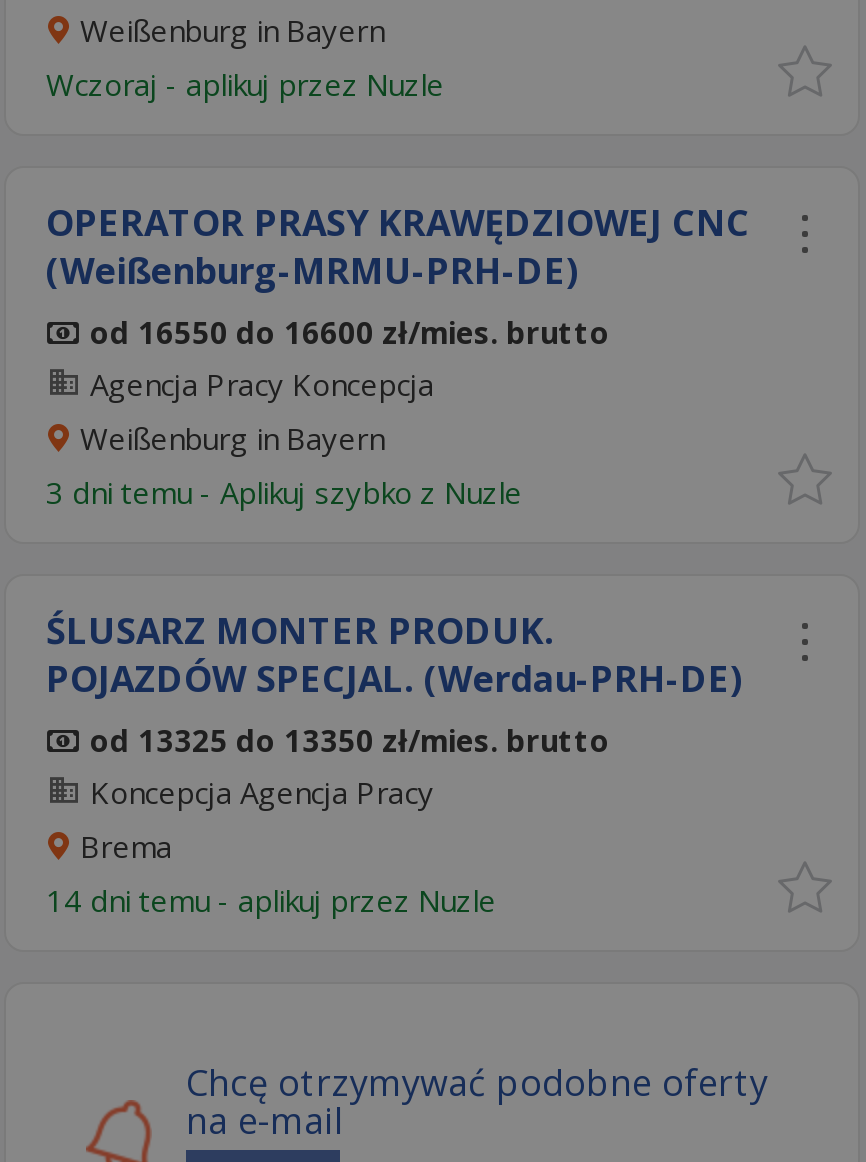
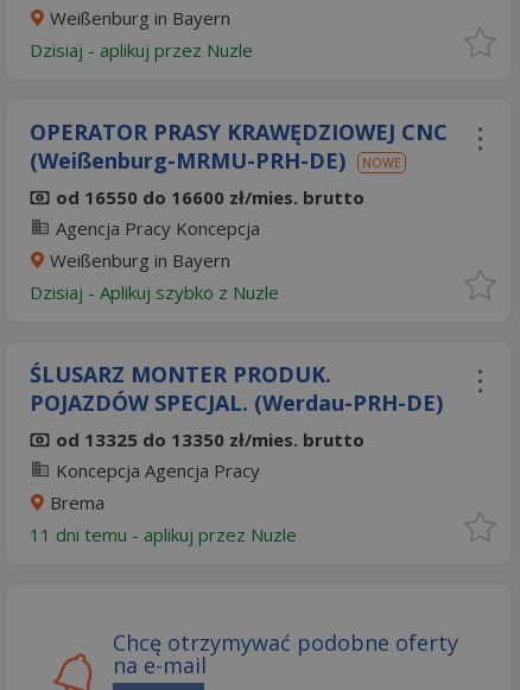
[46,64,452,104] Wczoraj - aplikuj przez Nuzle -> [30,38,258,62] Dzisiaj - aplikuj przez Nuzle
none -> [362,153,401,171] NOWE
[46,472,538,512] 3 dni temu - Aplikuj szybko z Nuzle -> [30,280,288,304] Dzisiaj - Aplikuj szybko z Nuzle
[46,880,504,920] 14 dni temu - aplikuj przez Nuzle -> [30,523,302,546] 11 dni temu - aplikuj przez Nuzle

